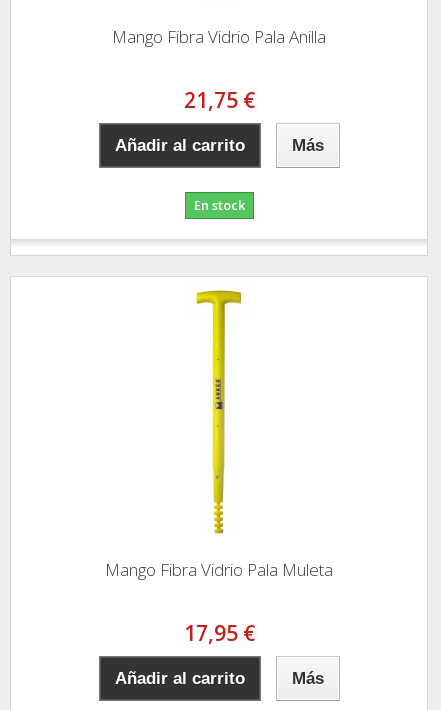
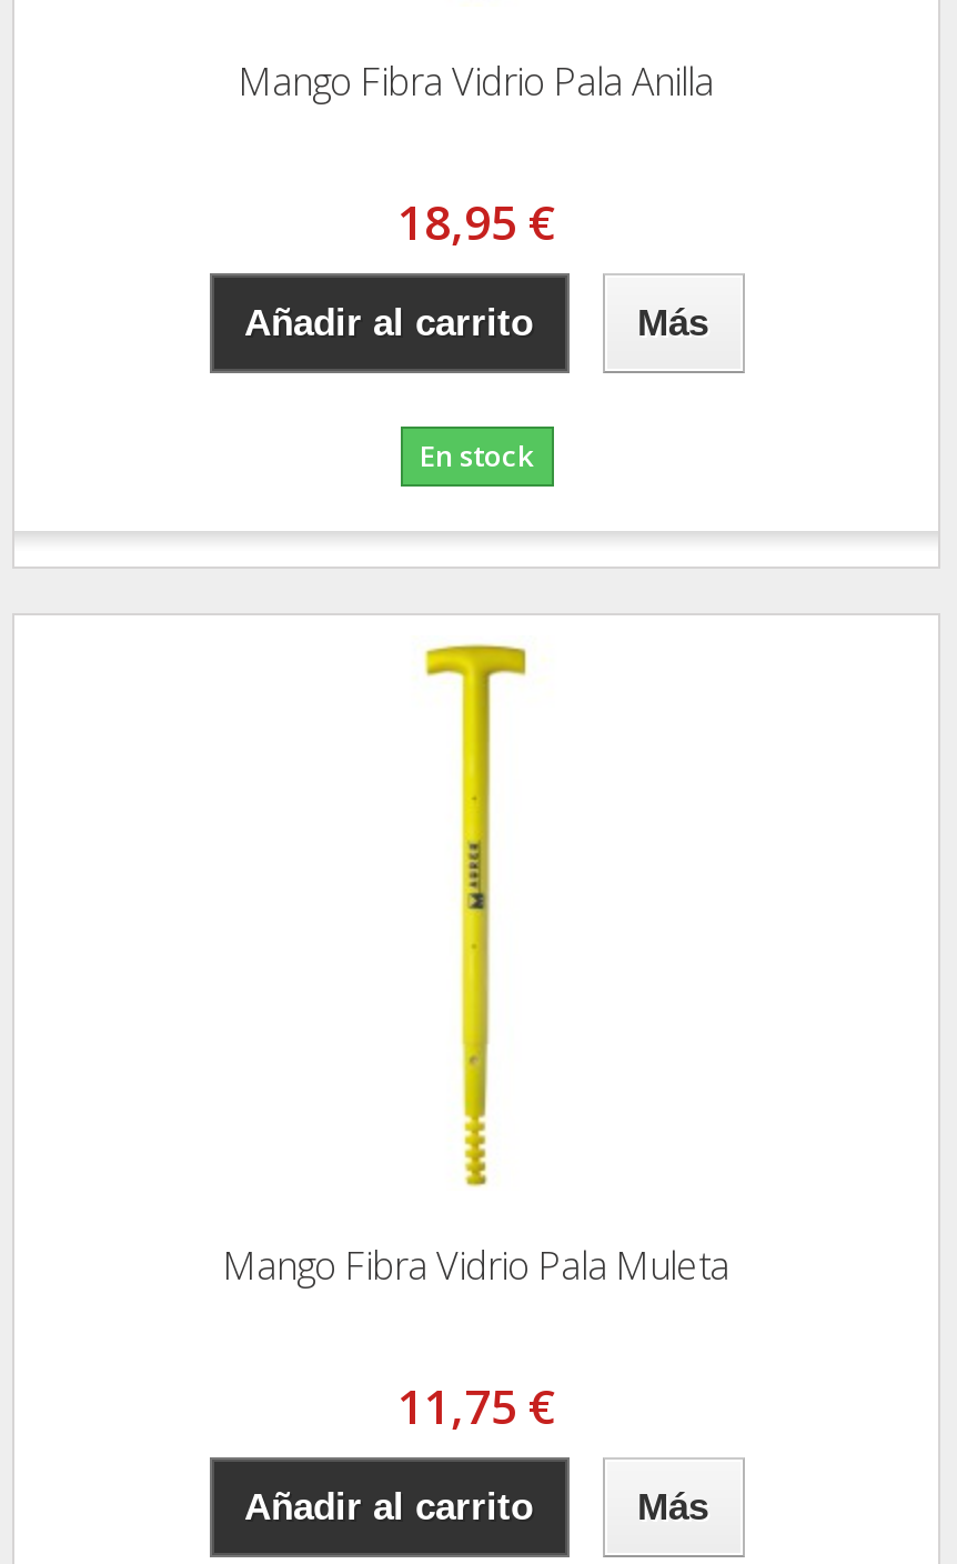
[183,85,254,113] 21,75 € -> [397,190,555,252] 18,95 €
[183,618,254,646] 17,95 € -> [397,1374,555,1436] 11,75 €

